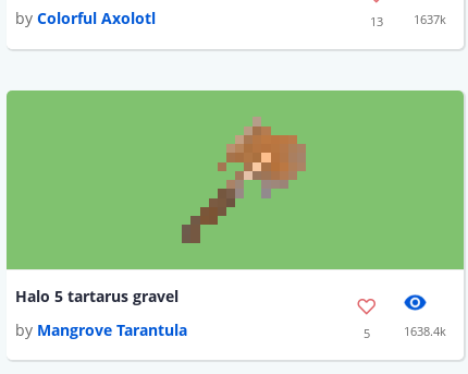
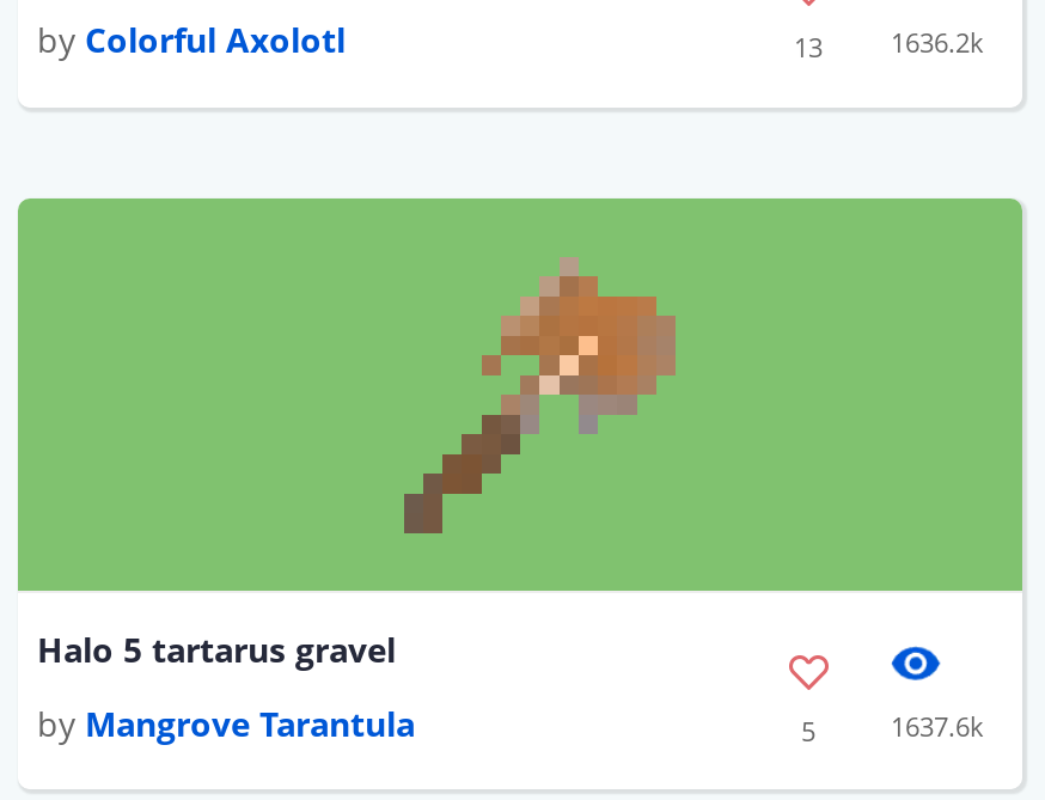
[370,11,446,30] 13 1637k -> [794,25,984,66] 13 1636.2k
[404,323,446,339] 1638.4k -> [891,707,984,743] 1637.6k

